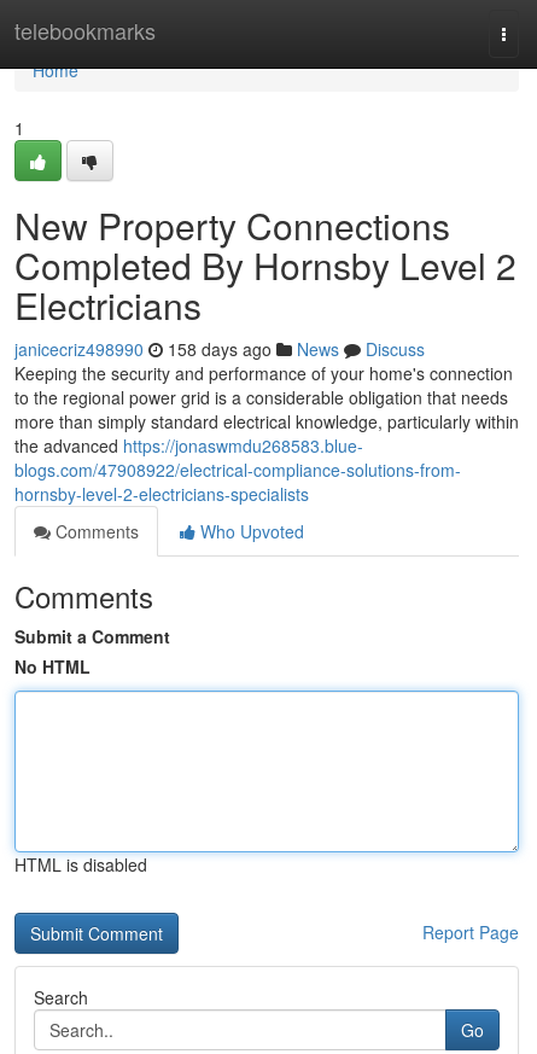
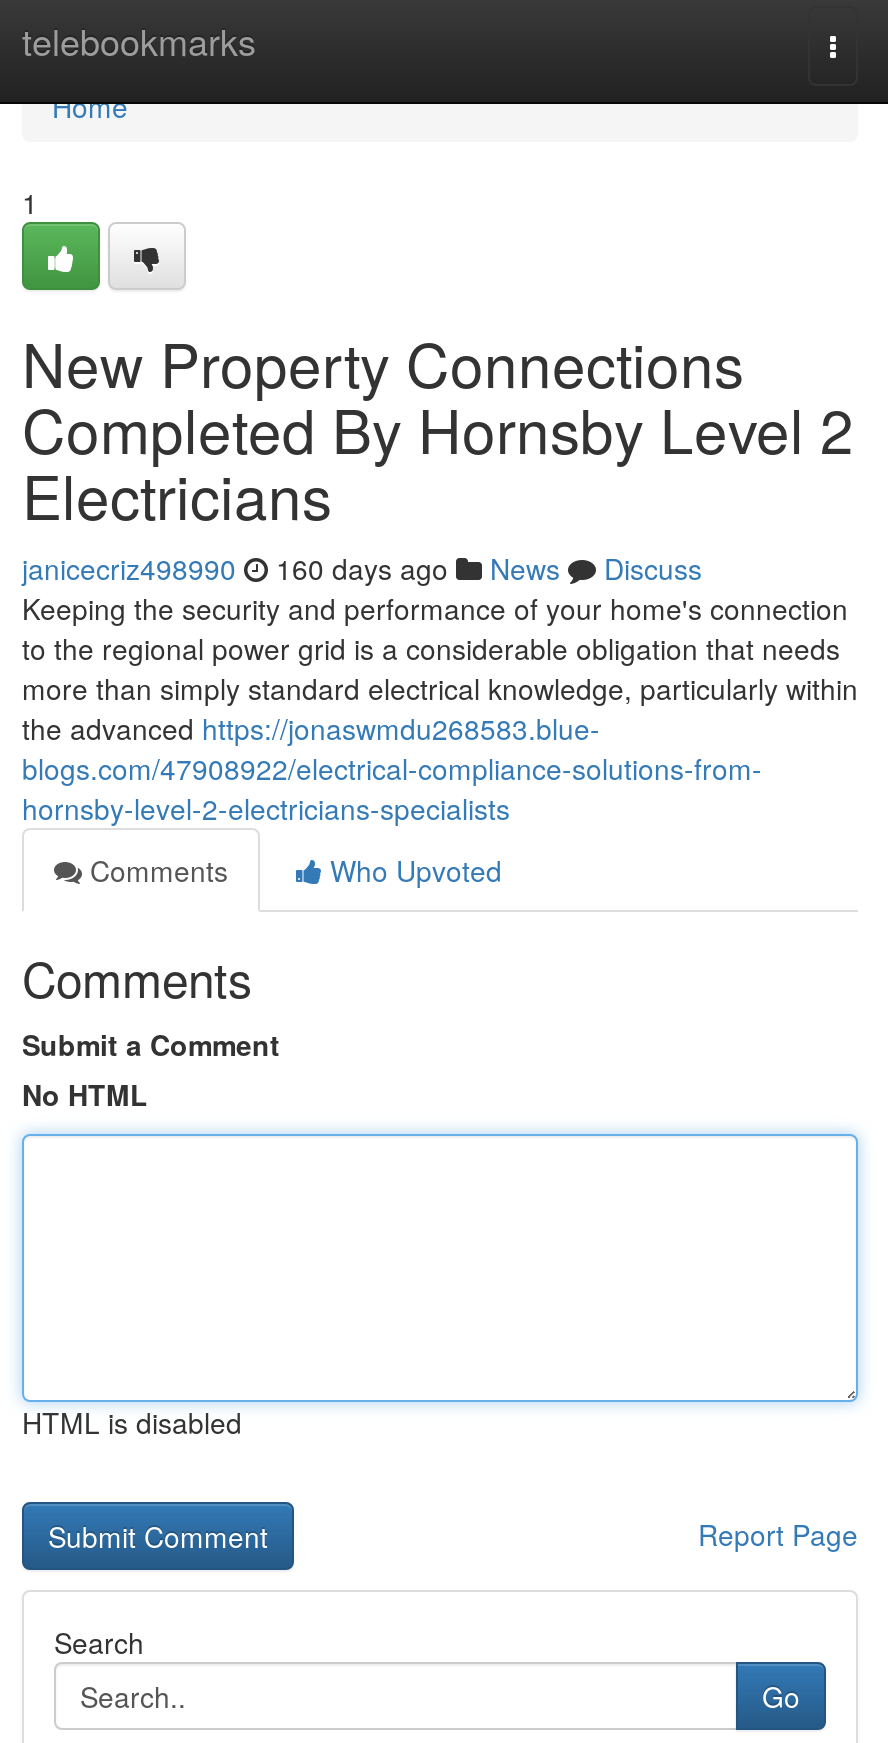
[14,337,425,361] janicecriz498990 158 days ago News Discuss -> [22,548,702,588] janicecriz498990 160 days ago News Discuss

